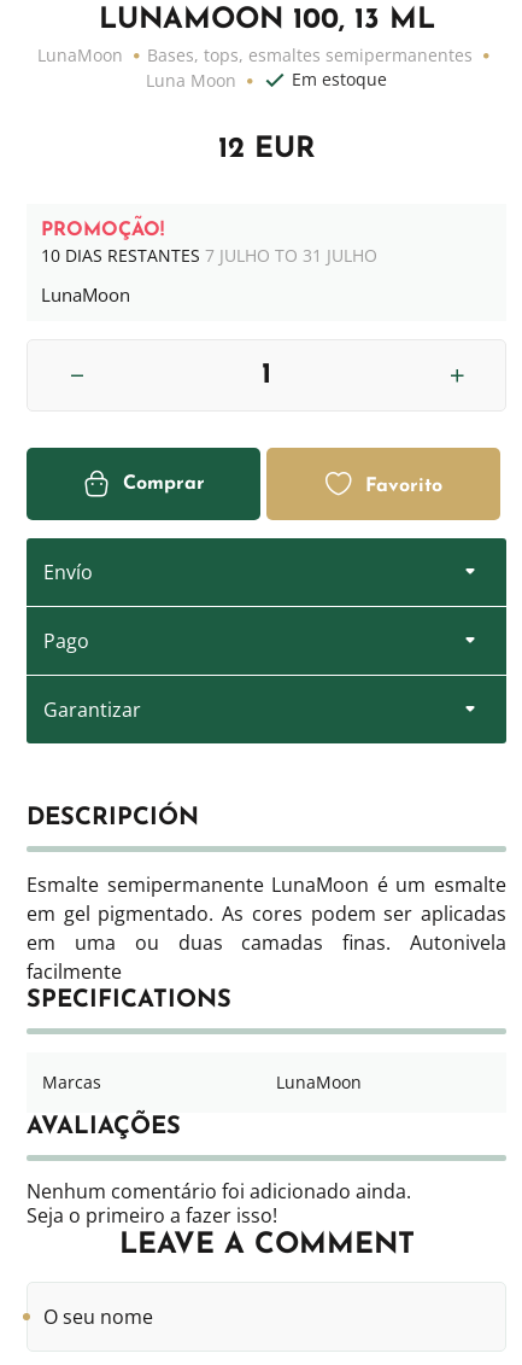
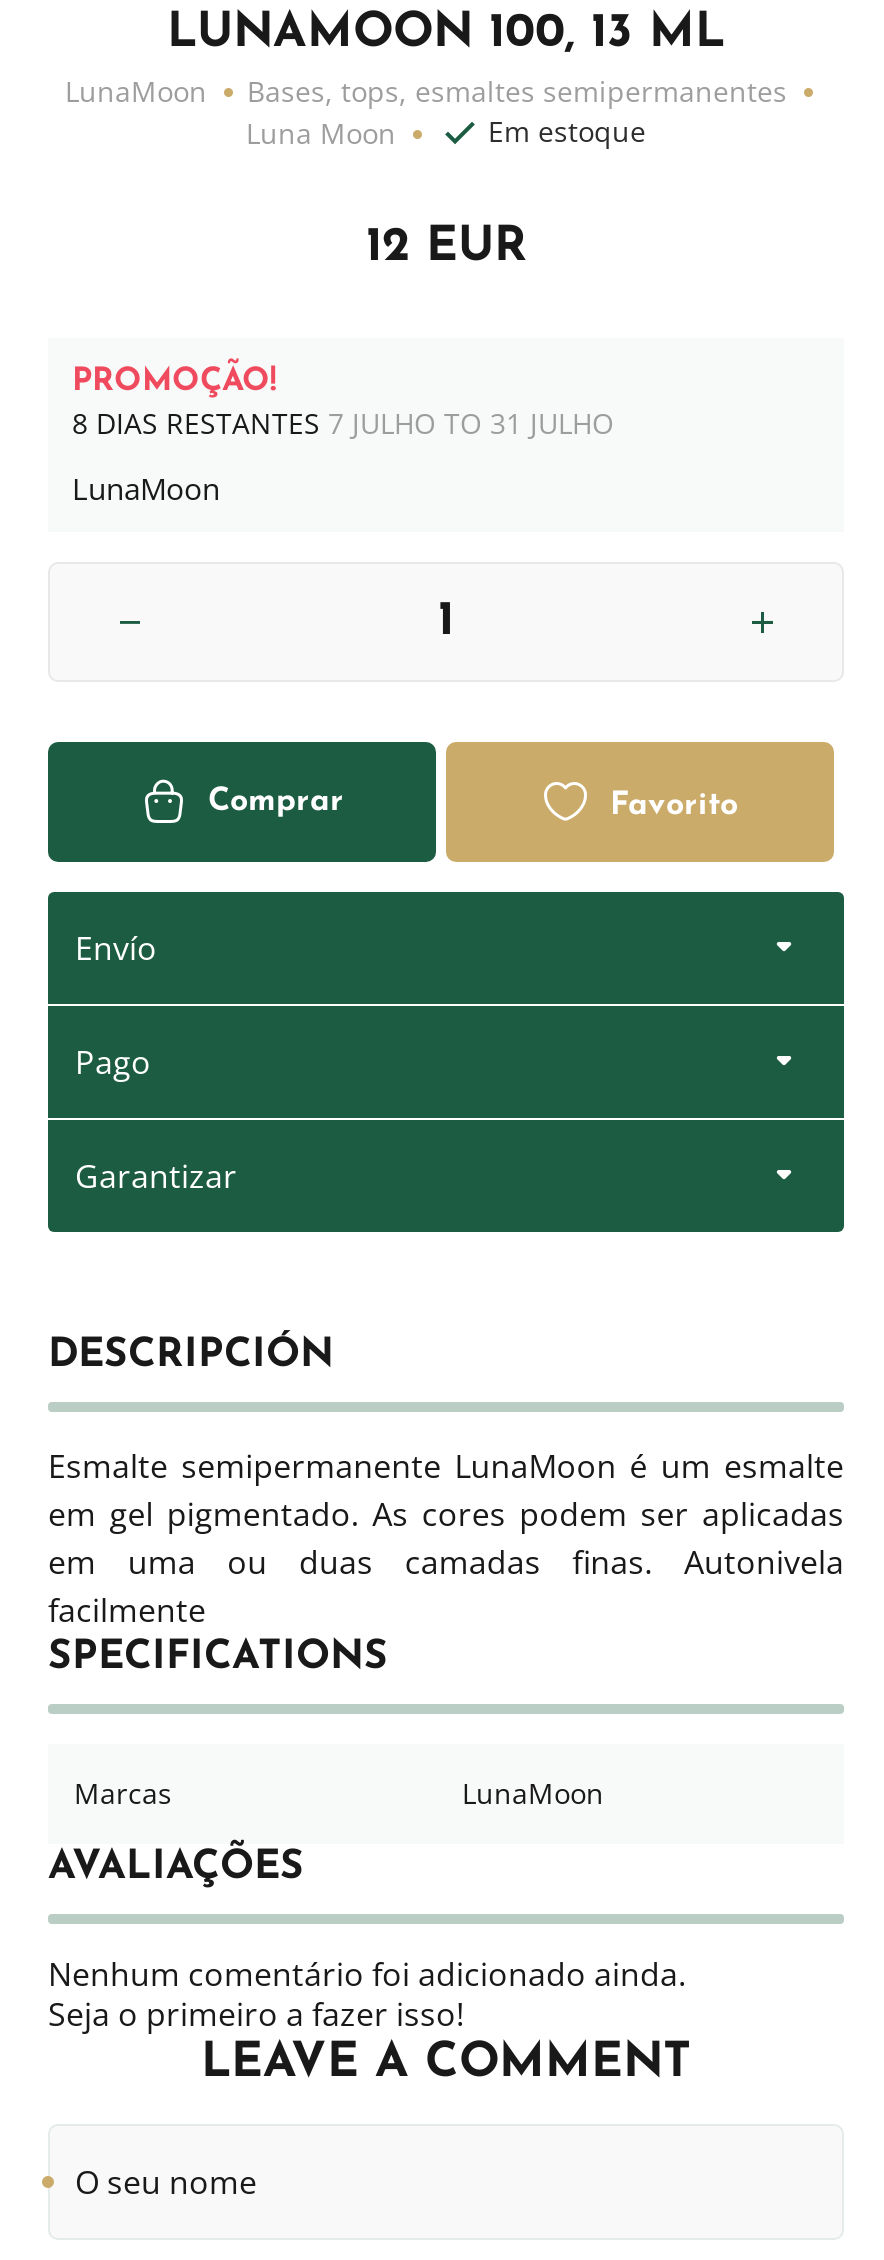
[41,244,377,267] 10 DIAS RESTANTES 7 JULHO TO 31 JULHO -> [72,404,614,442] 8 DIAS RESTANTES 7 JULHO TO 31 JULHO

